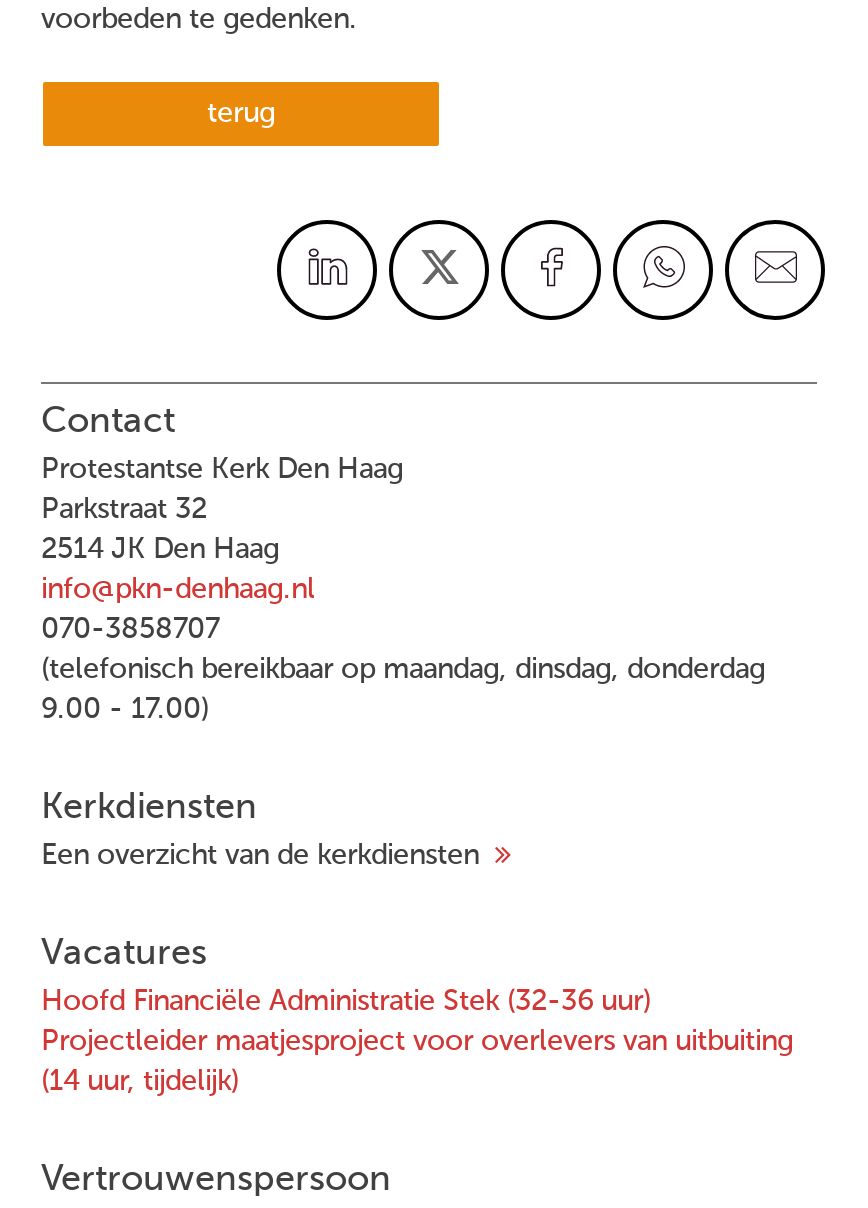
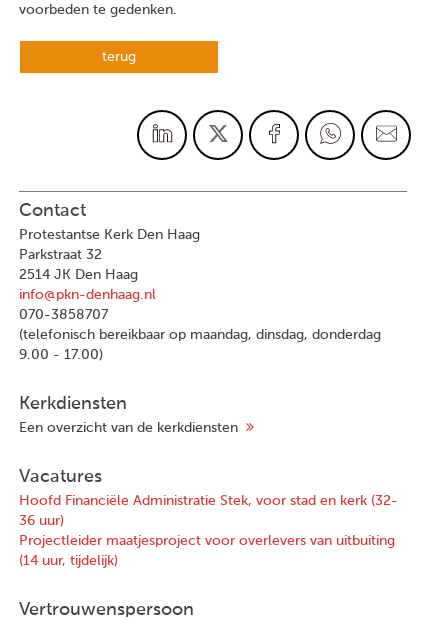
[41,988,651,1016] Hoofd Financiële Administratie Stek (32-36 uur) -> [19,494,398,528] Hoofd Financiële Administratie Stek, voor stad en kerk (32- | 36 uur)

